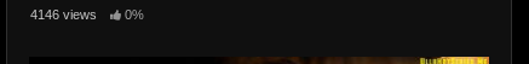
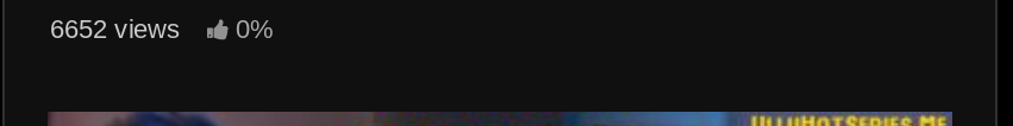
[30,7,144,21] 4146 views 0% -> [50,14,274,42] 6652 views 0%

